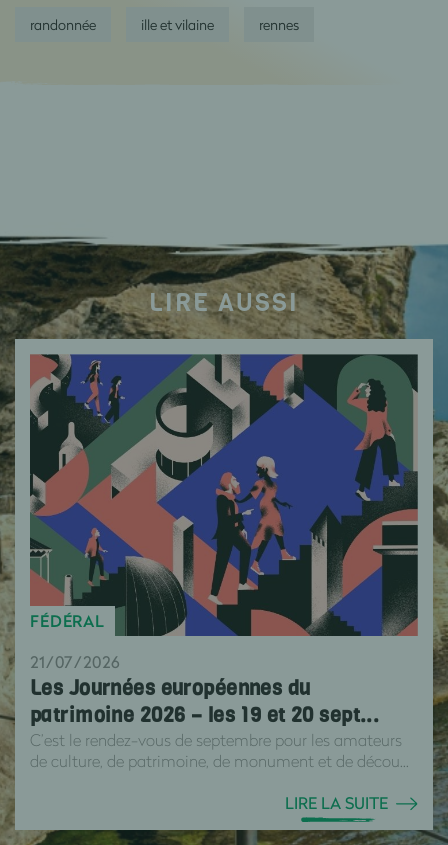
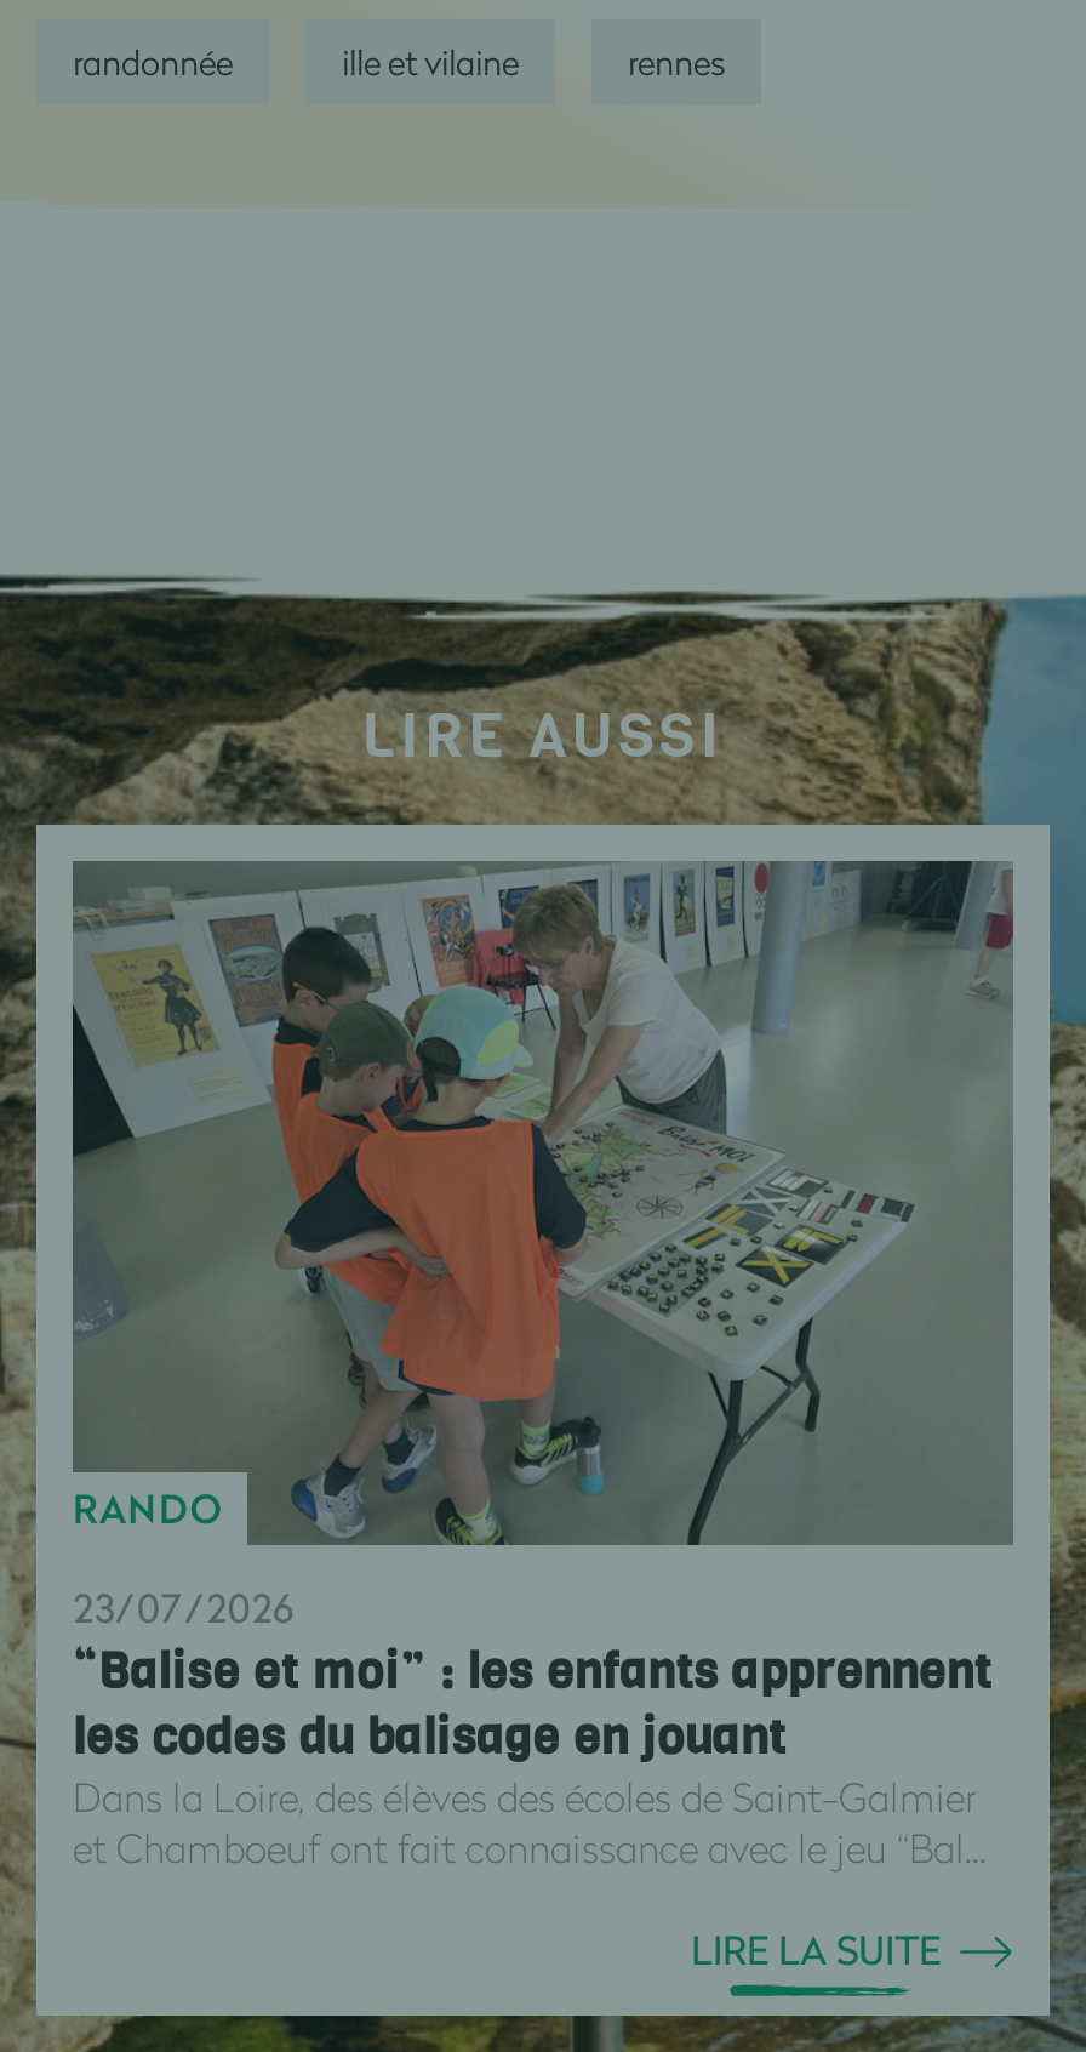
[29,354,418,637] [image] | FÉDÉRAL -> [70,859,1013,1547] [image] | RANDO
[30,651,409,771] 21/07/2026 | Les Journées européennes du | patrimoine 2026 – les 19 et 20 sept... | C’est le rendez-vous de septembre pour les amateurs | de culture, de patrimoine, de monument et de décou... -> [73,1582,992,1873] 23/07/2026 | “Balise et moi” : les enfants apprennent | les codes du balisage en jouant | Dans la Loire, des élèves des écoles de Saint-Galmier | et Chamboeuf ont fait connaissance avec le jeu “Bal...

